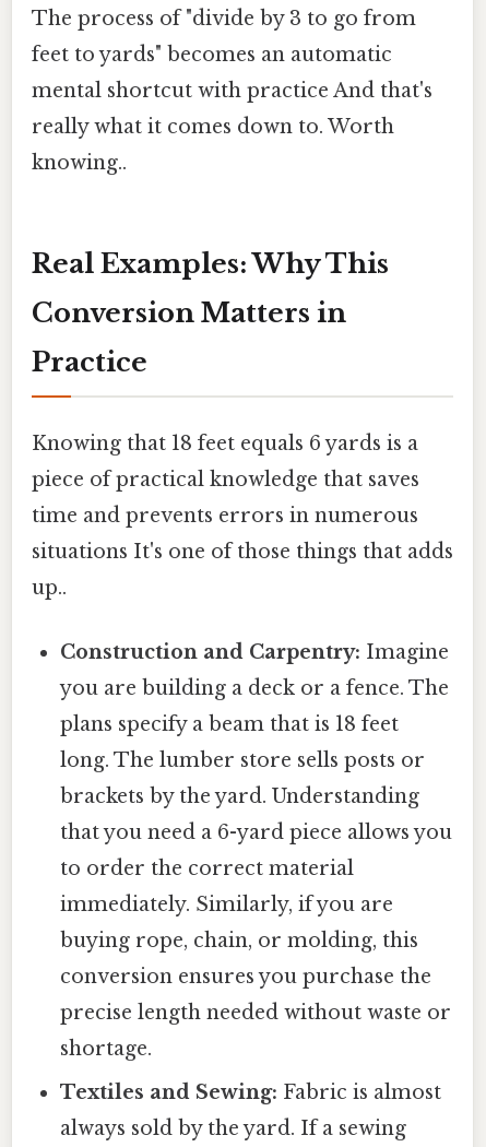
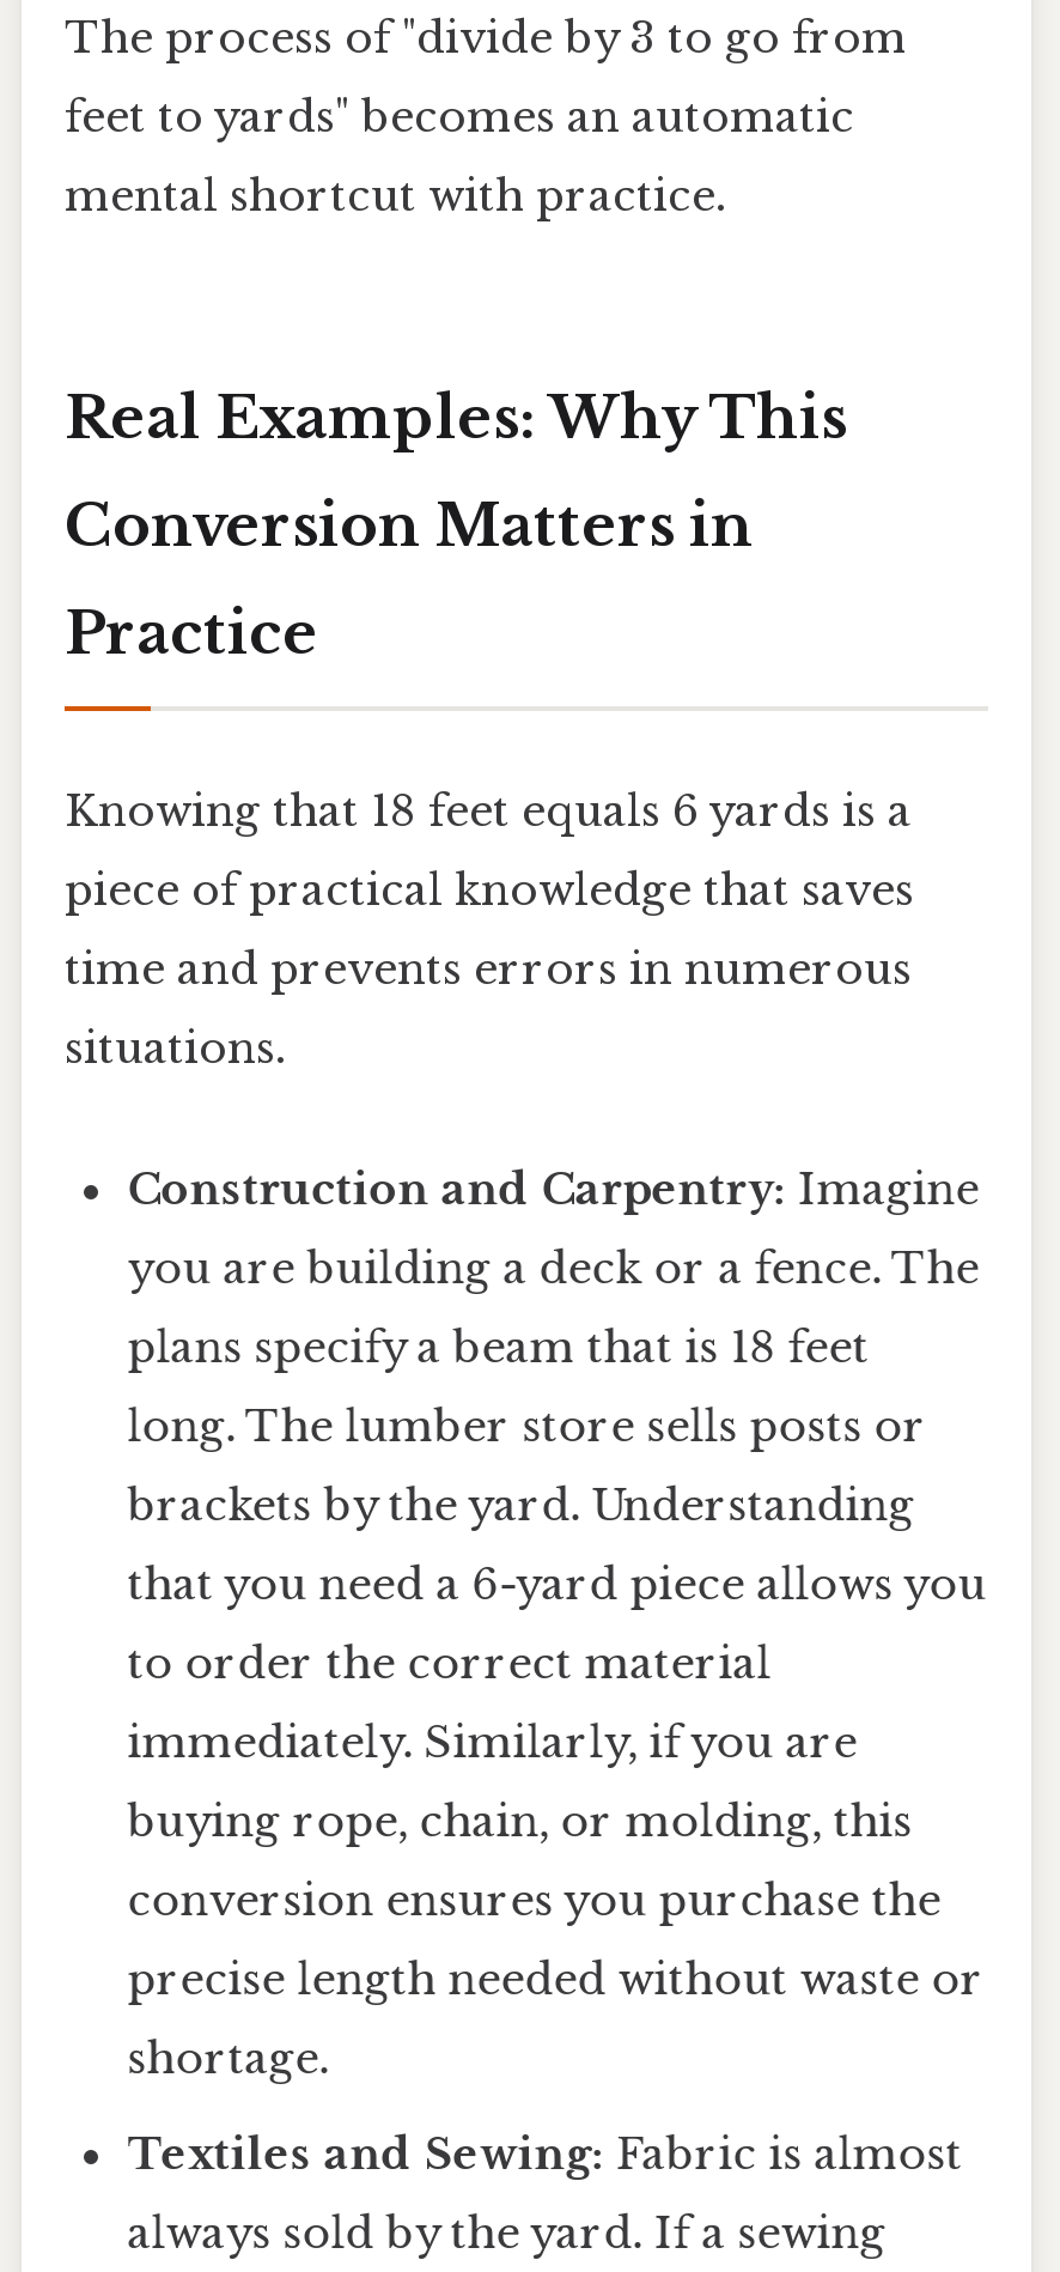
[32,78,432,174] mental shortcut with practice And that's | really what it comes down to. Worth | knowing.. -> [65,169,725,222] mental shortcut with practice.
[32,539,453,599] situations It's one of those things that adds | up.. -> [65,1022,285,1074] situations.

